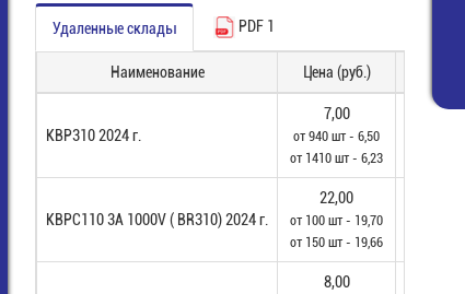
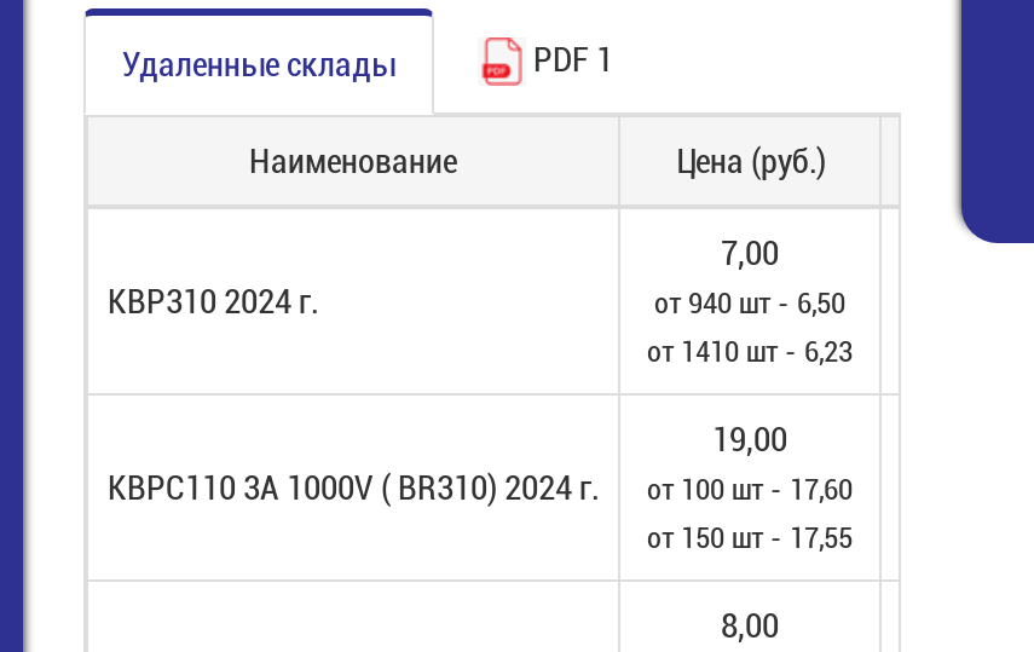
[319,189,353,207] 22,00 -> [712,420,787,458] 19,00
[290,213,383,228] от 100 шт - 19,70 -> [647,473,853,507] от 100 шт - 17,60
[290,235,383,250] от 150 шт - 19,66 -> [647,521,853,555] от 150 шт - 17,55

